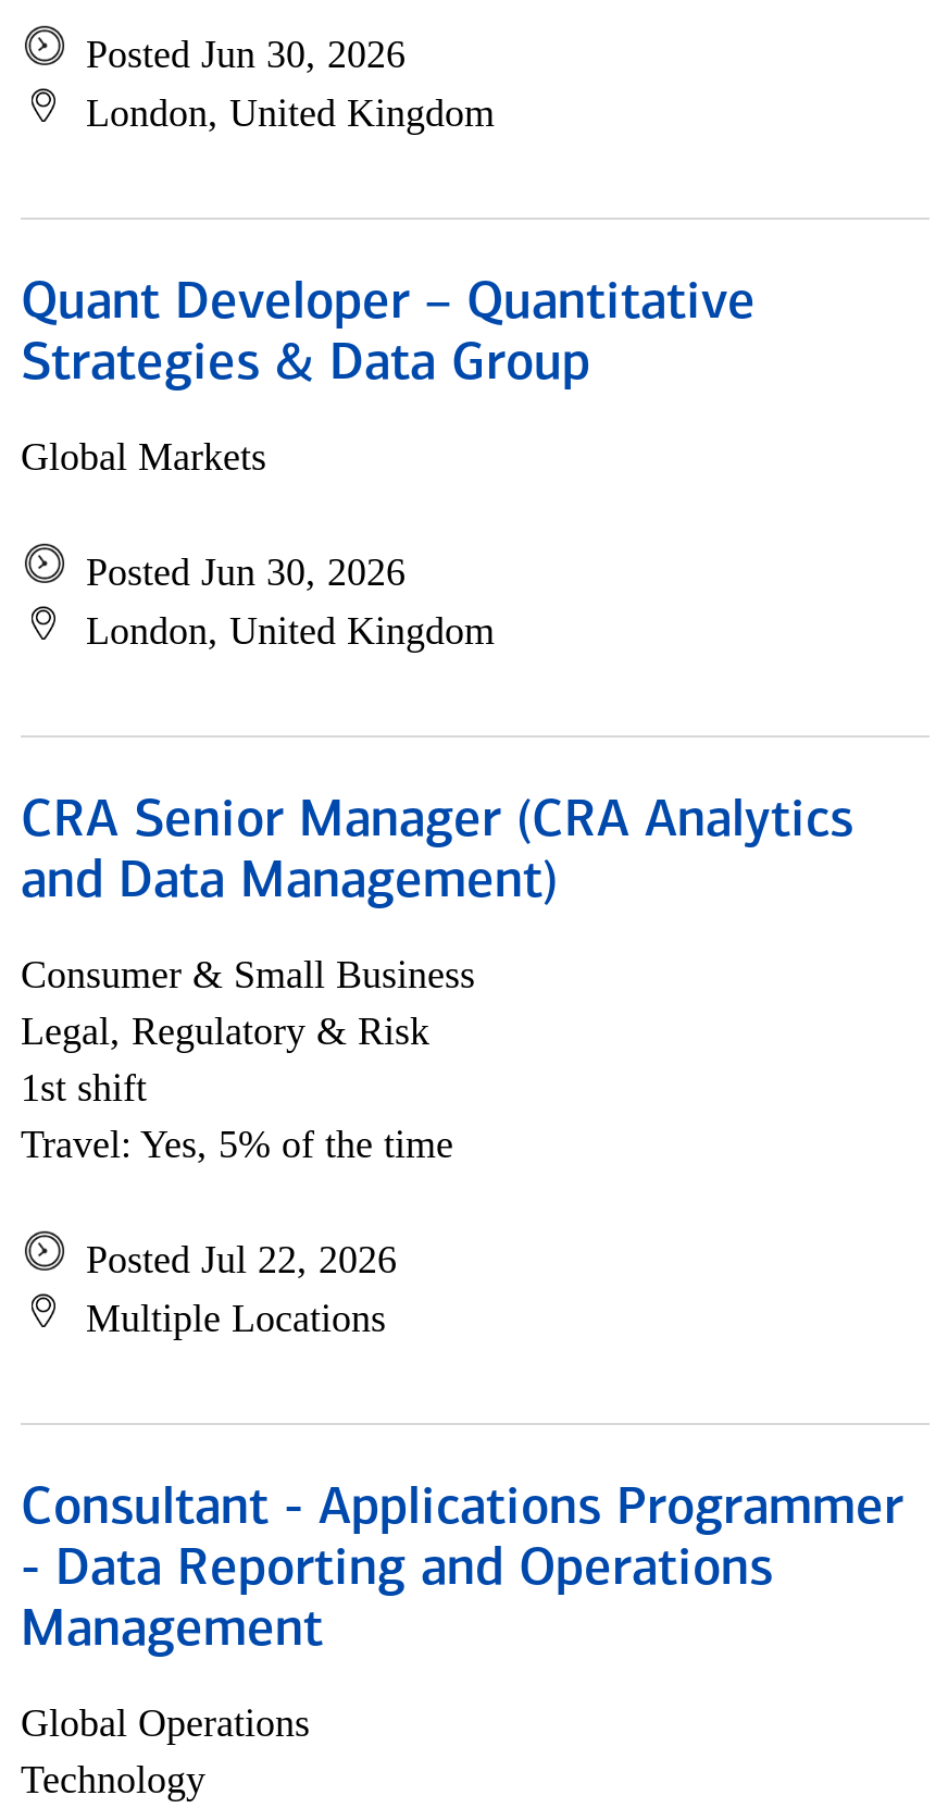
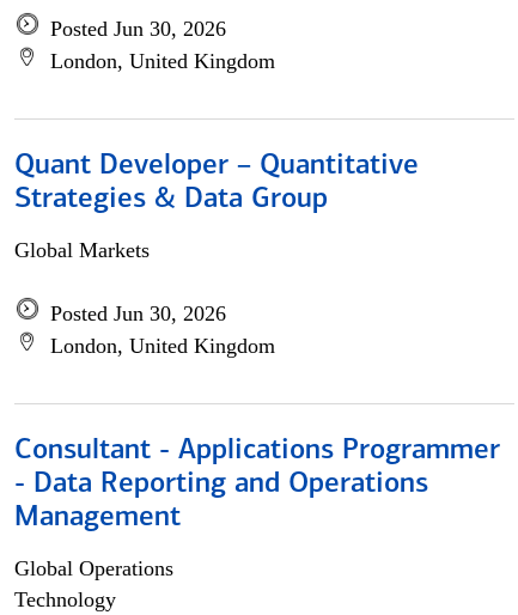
[21,796,853,1340] CRA Senior Manager (CRA Analytics | and Data Management) | Consumer & Small Business | Legal, Regulatory & Risk | 1st shift | Travel: Yes, 5% of the time | Posted Jul 22, 2026 | Multiple Locations -> none

